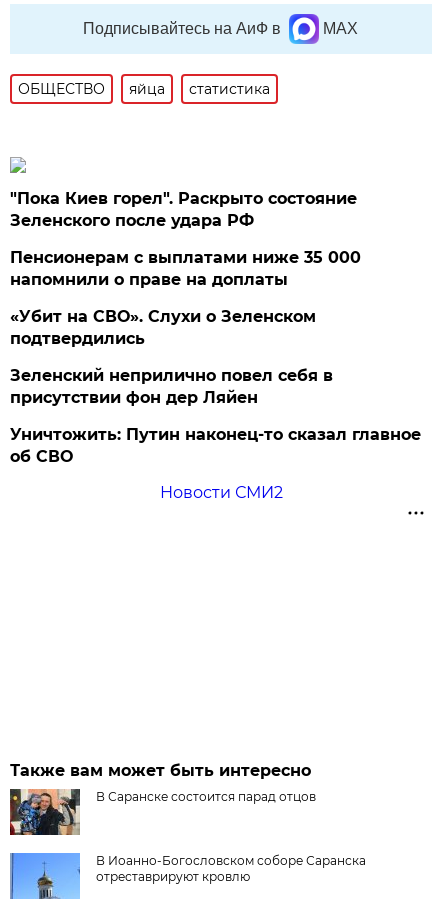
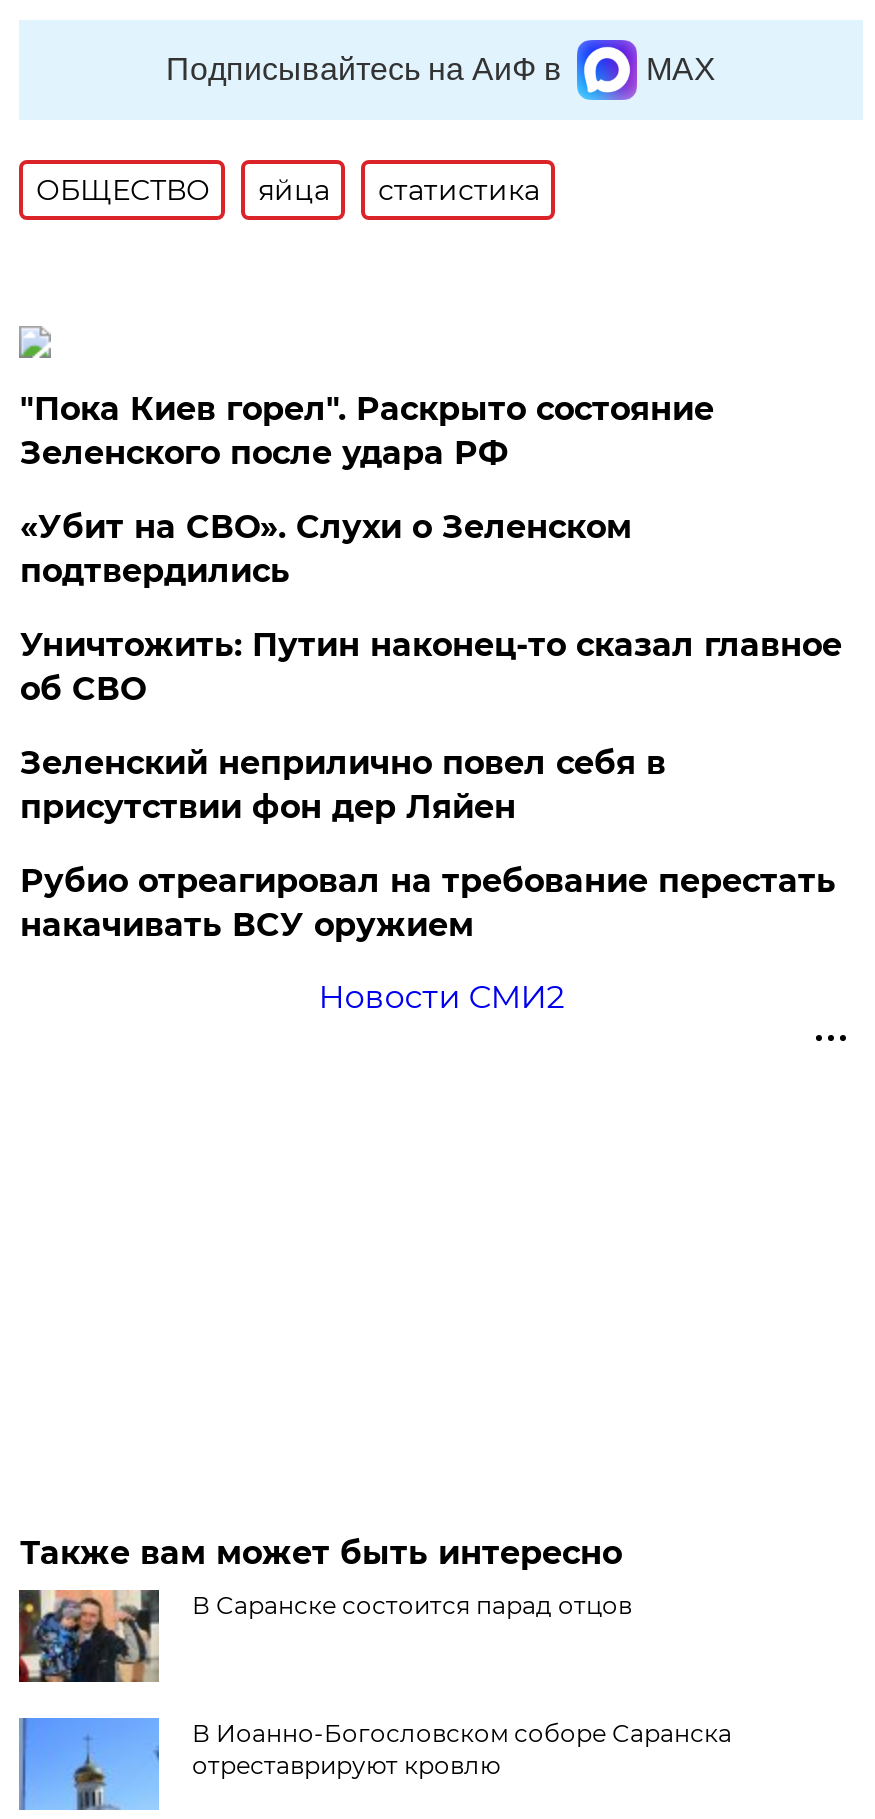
[10,248,361,289] Пенсионерам с выплатами ниже 35 000 | напомнили о праве на доплаты -> none
moved [10,307,316,348] -> [20,508,632,590]: «Убит на СВО». Слухи о Зеленском | подтвердились
none -> [20,862,836,944] Рубио отреагировал на требование перестать | накачивать ВСУ оружием
moved [10,425,421,466] -> [20,626,842,708]: Уничтожить: Путин наконец-то сказал главное | об СВО

